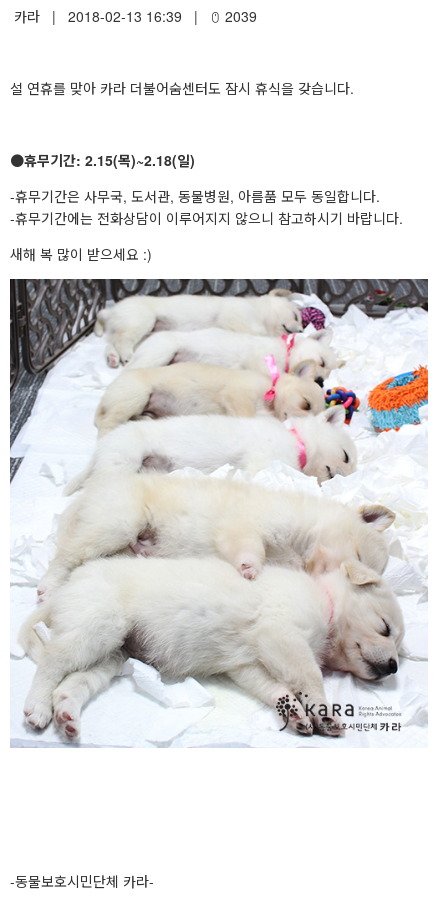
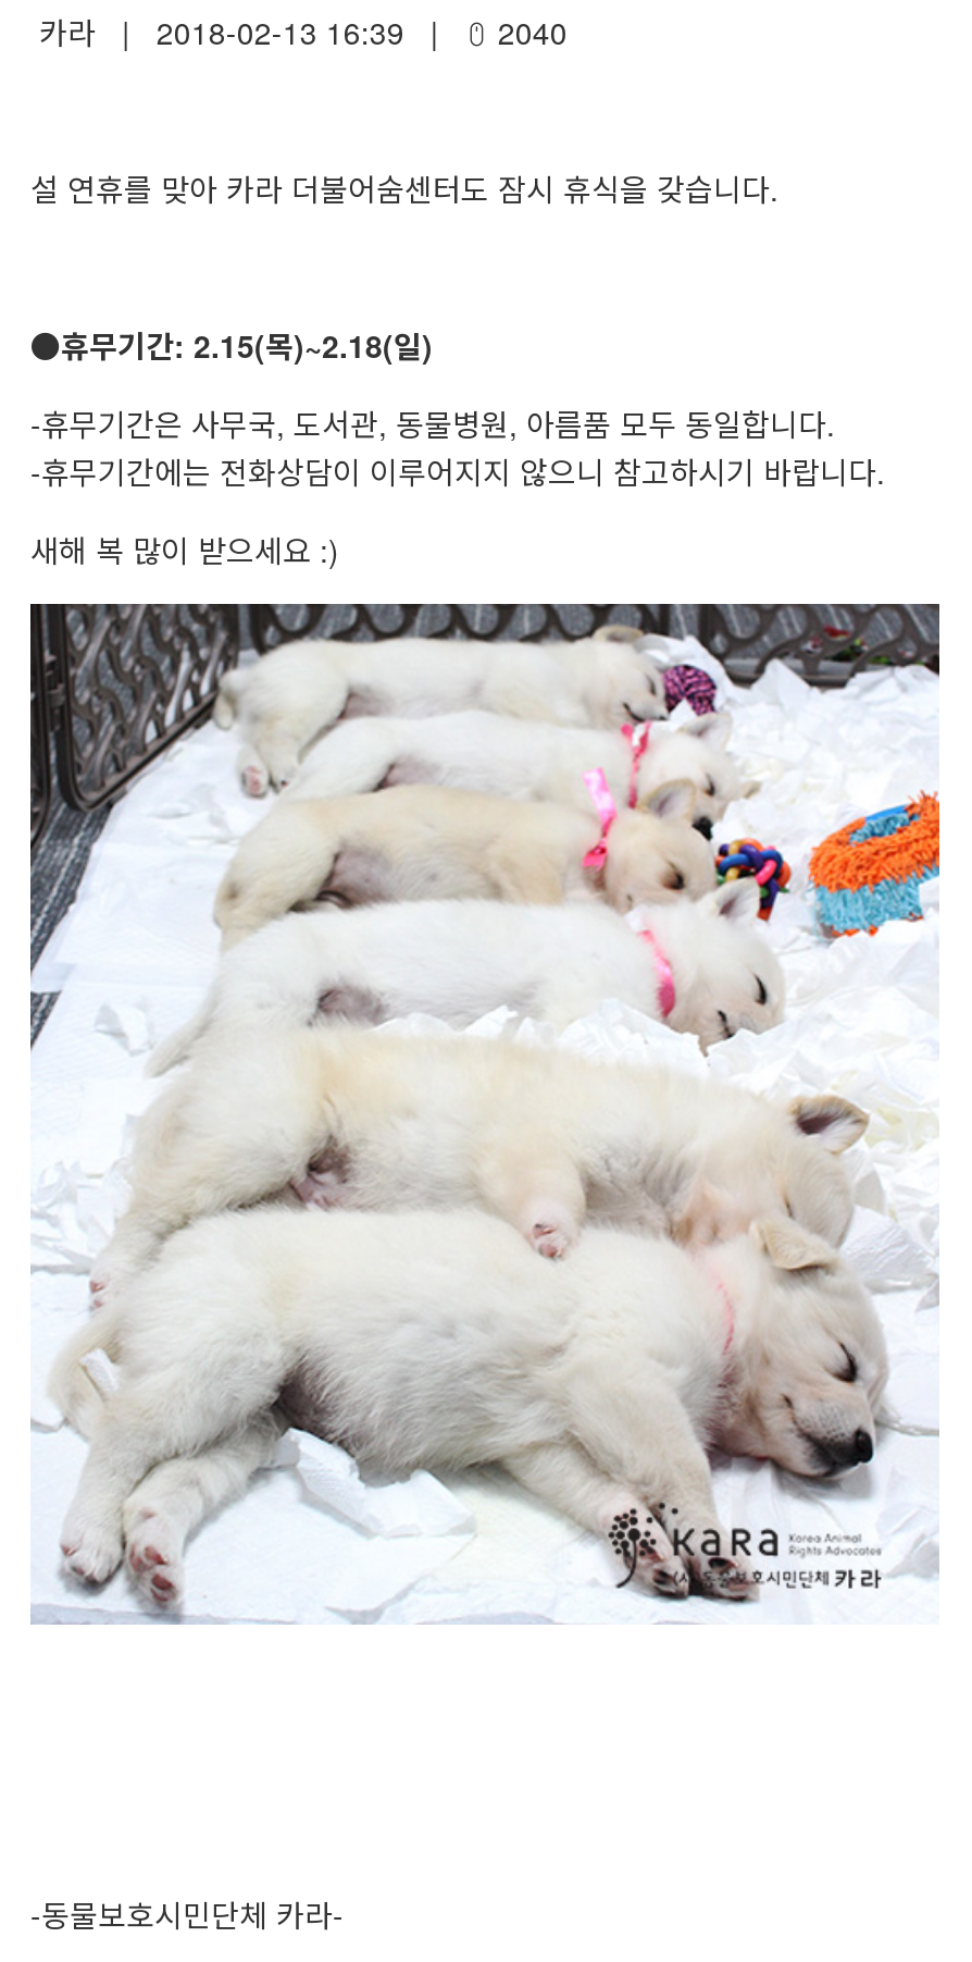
[221,6,257,26] 2039 -> [489,10,567,53] 2040

